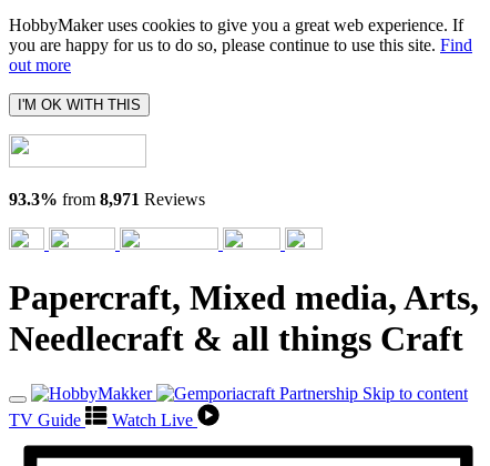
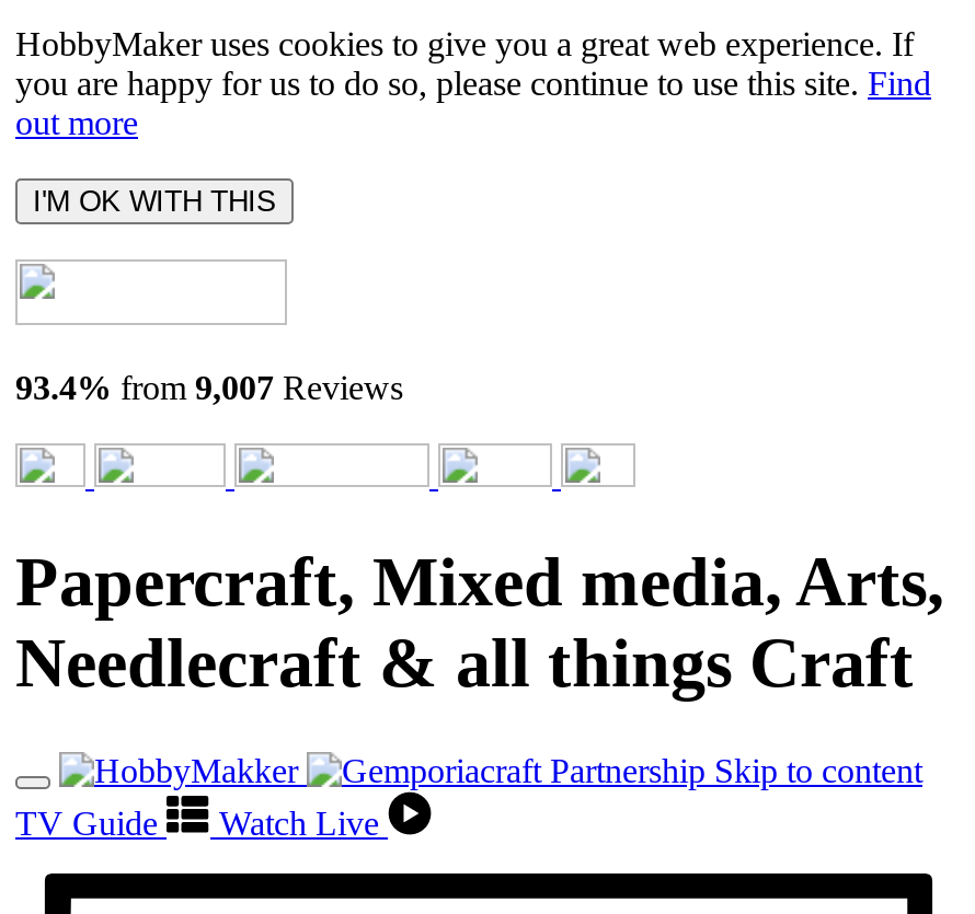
[9,190,205,209] 93.3% from 8,971 Reviews -> [15,369,403,406] 93.4% from 9,007 Reviews

